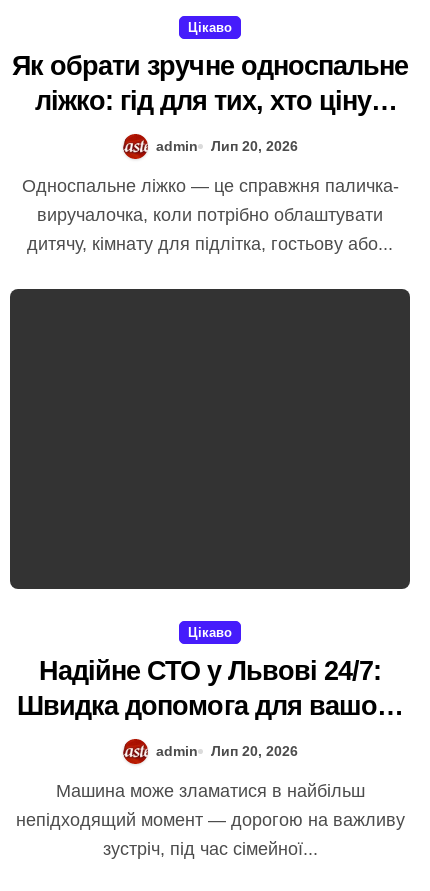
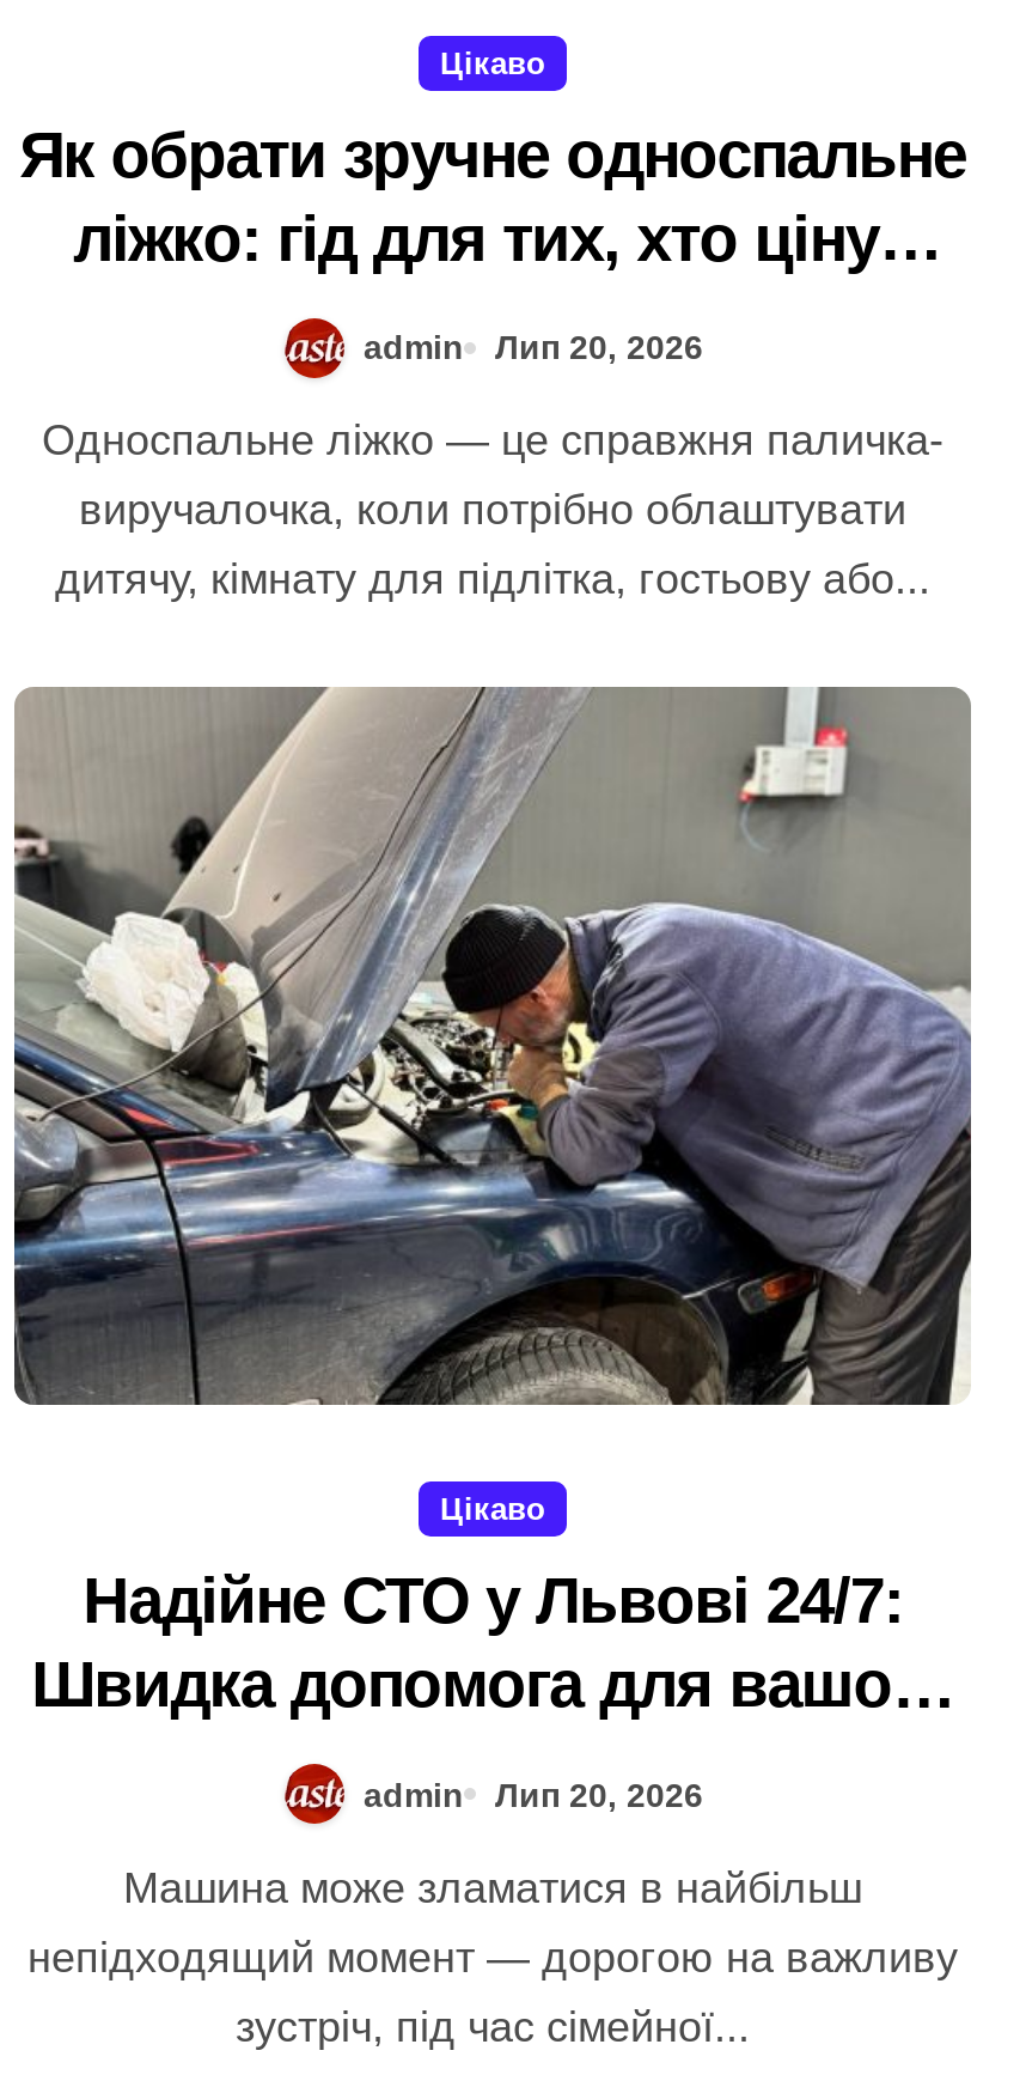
none -> [12,686,973,1406] [image]

